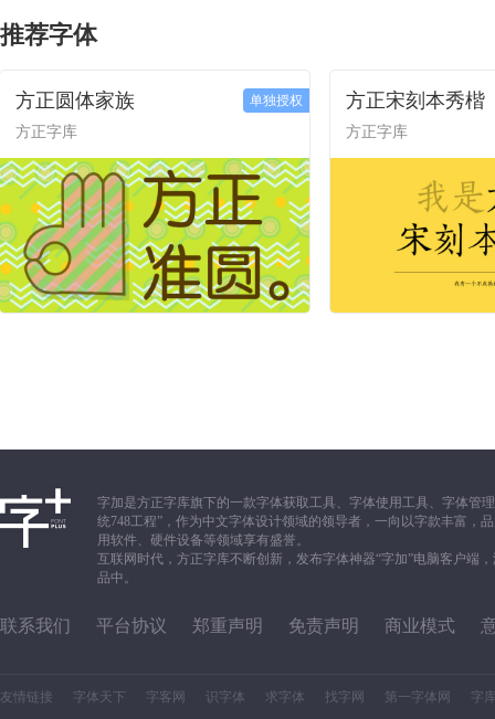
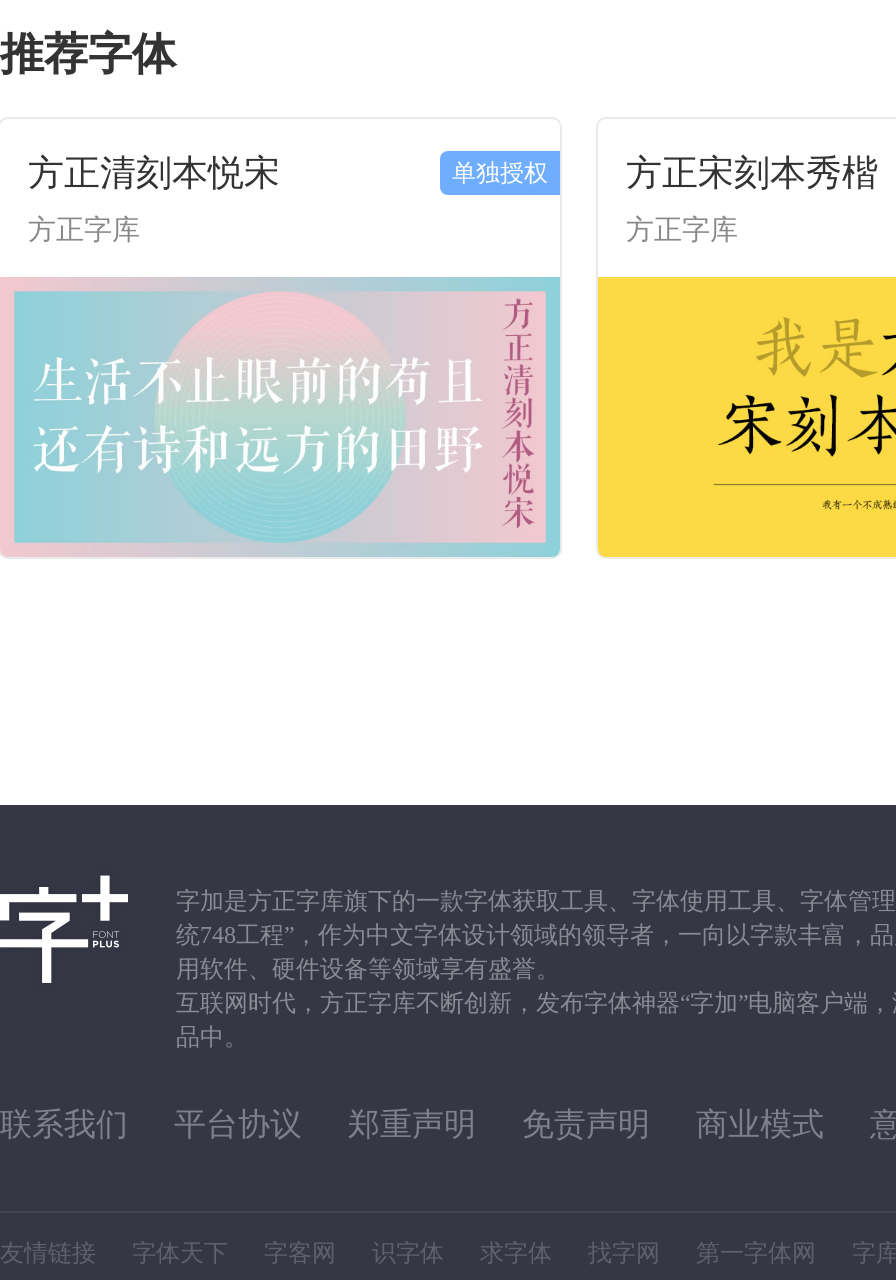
[15,89,135,112] 方正圆体家族 -> [28,153,280,193] 方正清刻本悦宋
[3,157,310,314] [image] -> [6,275,562,559] [image]

